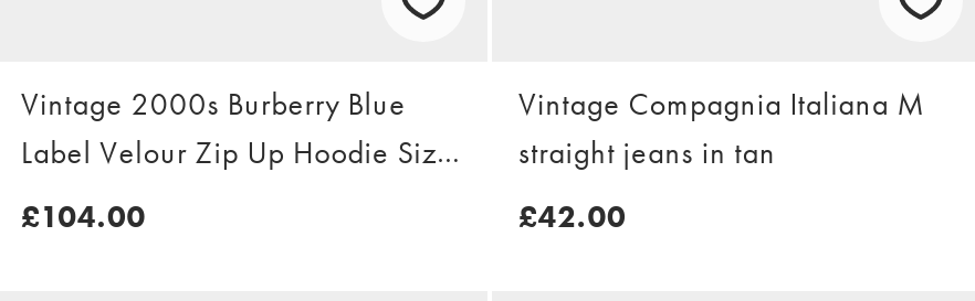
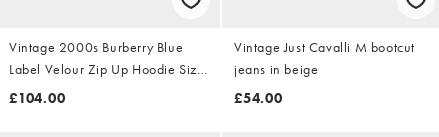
[518,83,925,171] Vintage Compagnia Italiana M | straight jeans in tan -> [234,37,415,77] Vintage Just Cavalli M bootcut | jeans in beige
[518,195,626,235] £42.00 -> [234,88,283,106] £54.00

